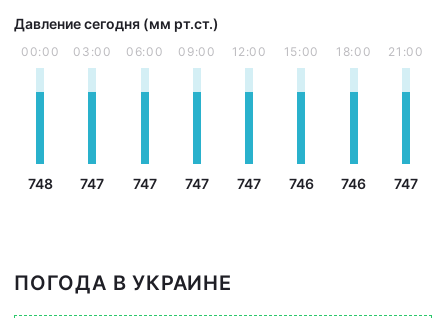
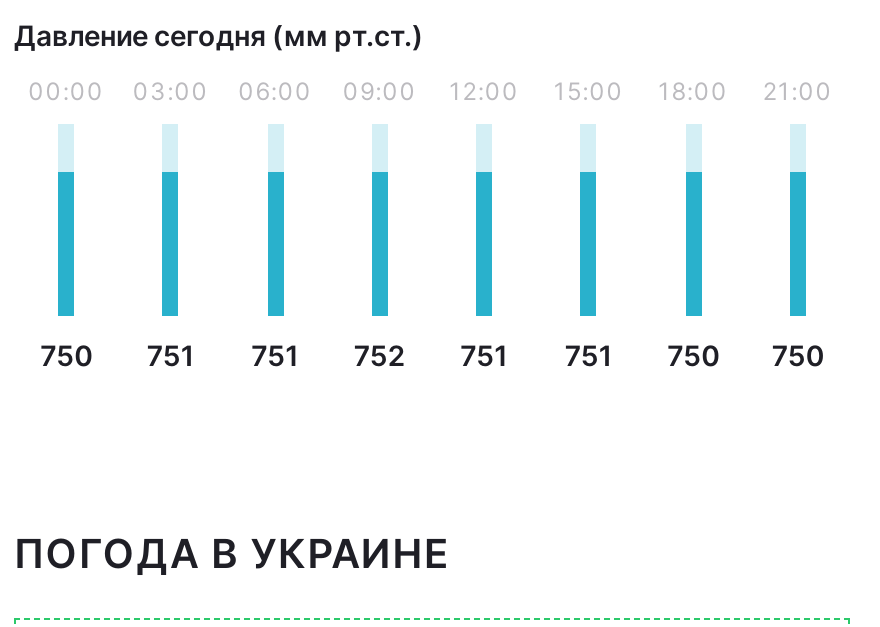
[28,175,53,192] 748 -> [40,338,92,372] 750
[80,175,104,192] 747 -> [147,338,195,372] 751
[133,175,157,192] 747 -> [251,338,299,372] 751
[185,175,209,192] 747 -> [354,338,406,372] 752
[237,175,261,192] 747 -> [460,338,508,372] 751
[289,175,314,192] 746 -> [565,338,613,372] 751
[341,175,366,192] 746 -> [667,338,719,372] 750
[394,175,418,192] 747 -> [772,338,824,372] 750

